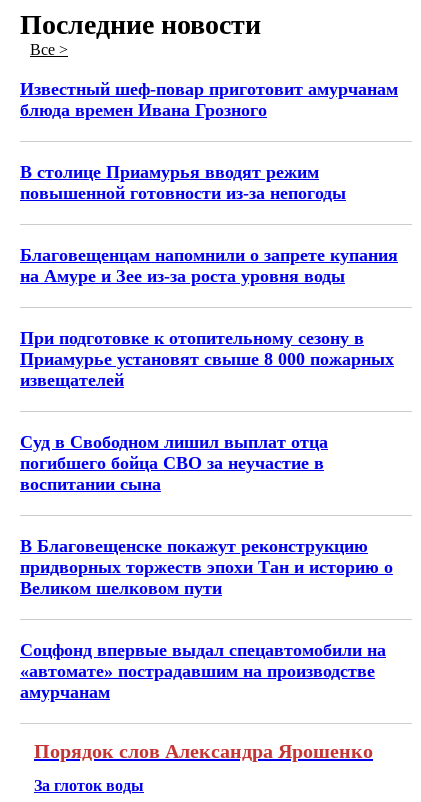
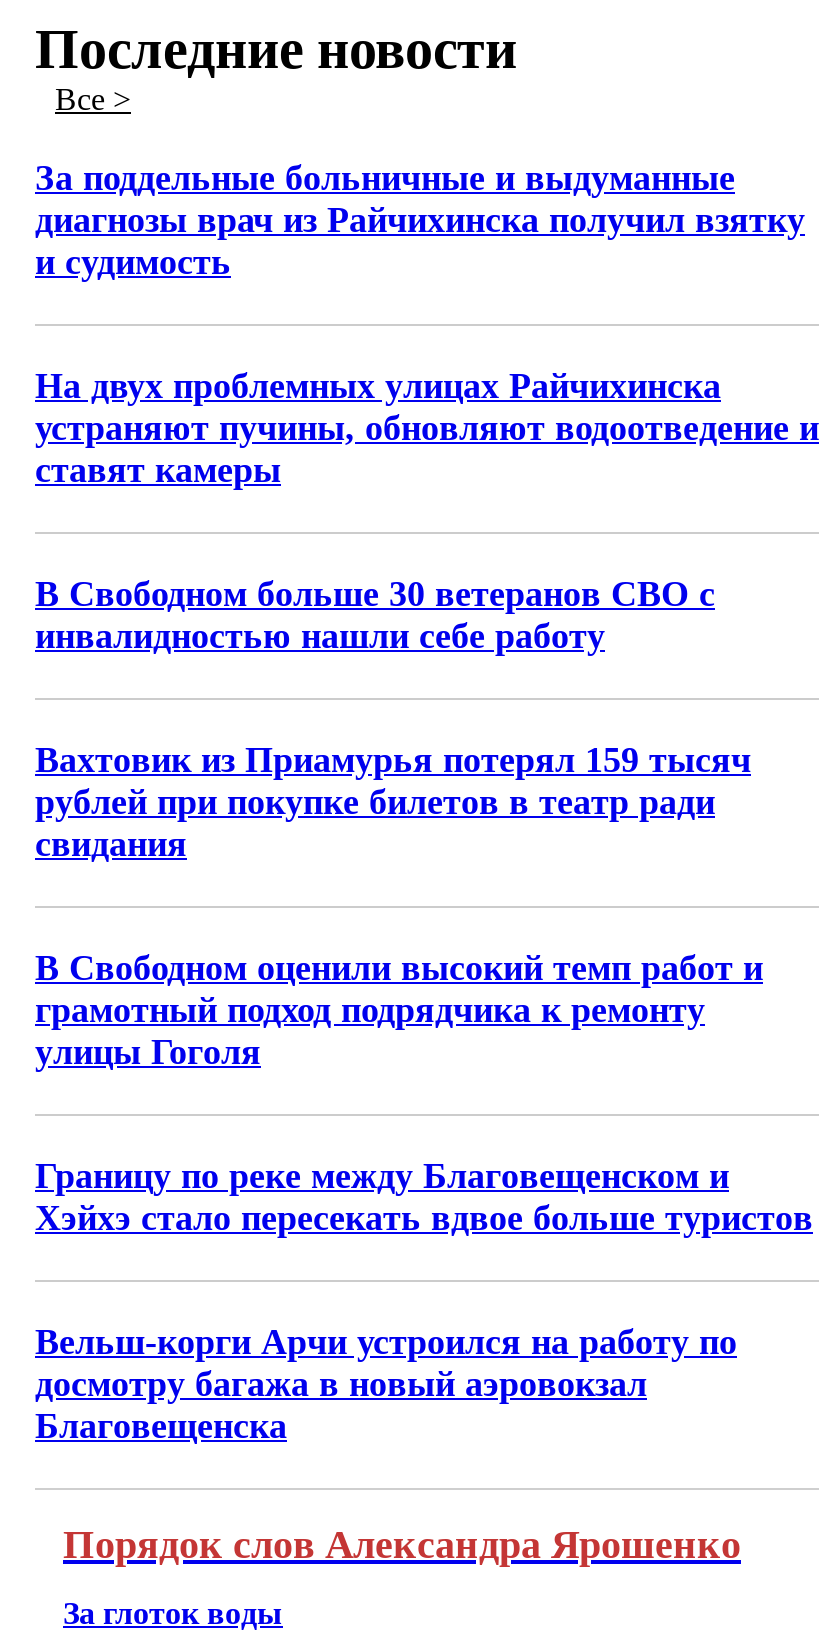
[20,79,398,120] Известный шеф-повар приготовит амурчанам | блюда времен Ивана Грозного -> [35,159,805,283] За поддельные больничные и выдуманные | диагнозы врач из Райчихинска получил взятку | и судимость
[20,162,346,203] В столице Приамурья вводят режим | повышенной готовности из-за непогоды -> [35,367,819,491] На двух проблемных улицах Райчихинска | устраняют пучины, обновляют водоотведение и | ставят камеры
[20,245,398,286] Благовещенцам напомнили о запрете купания | на Амуре и Зее из-за роста уровня воды -> [35,575,715,657] В Свободном больше 30 ветеранов СВО с | инвалидностью нашли себе работу
[20,328,394,390] При подготовке к отопительному сезону в | Приамурье установят свыше 8 000 пожарных | извещателей -> [35,741,751,865] Вахтовик из Приамурья потерял 159 тысяч | рублей при покупке билетов в театр ради | свидания
[20,432,328,494] Суд в Свободном лишил выплат отца | погибшего бойца СВО за неучастие в | воспитании сына -> [35,949,763,1073] В Свободном оценили высокий темп работ и | грамотный подход подрядчика к ремонту | улицы Гоголя
[20,536,393,598] В Благовещенске покажут реконструкцию | придворных торжеств эпохи Тан и историю о | Великом шелковом пути -> [35,1157,813,1239] Границу по реке между Благовещенском и | Хэйхэ стало пересекать вдвое больше туристов
[20,640,386,702] Соцфонд впервые выдал спецавтомобили на | «автомате» пострадавшим на производстве | амурчанам -> [35,1323,737,1447] Вельш-корги Арчи устроился на работу по | досмотру багажа в новый аэровокзал | Благовещенска

